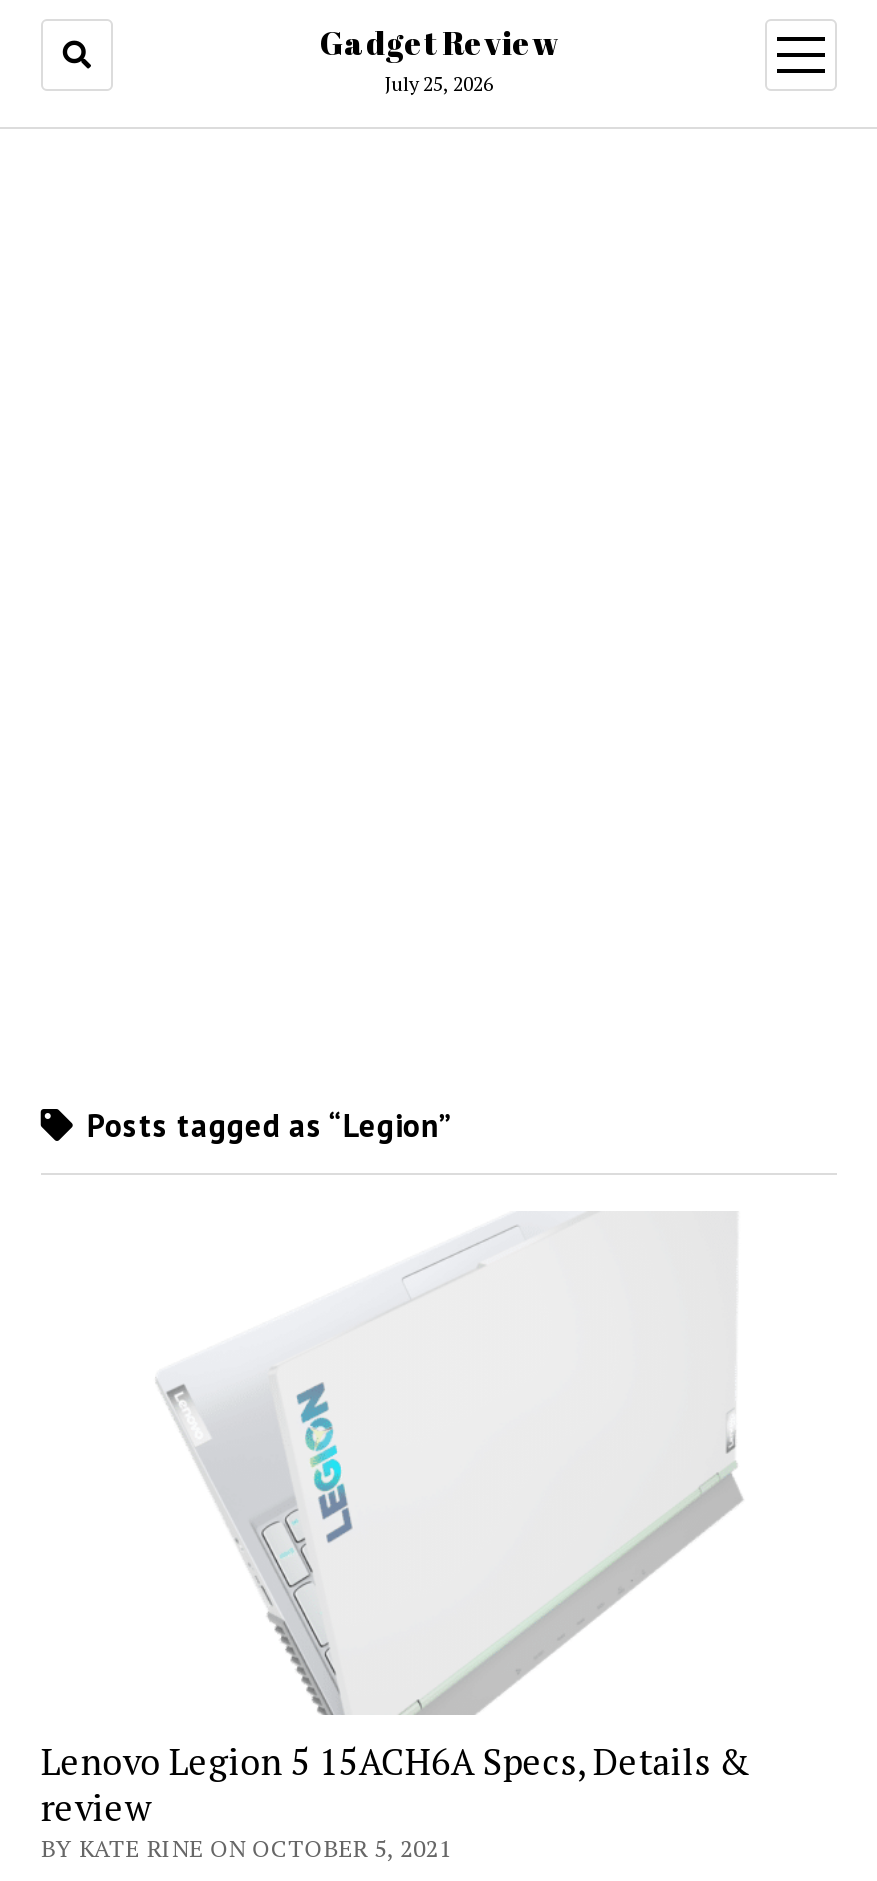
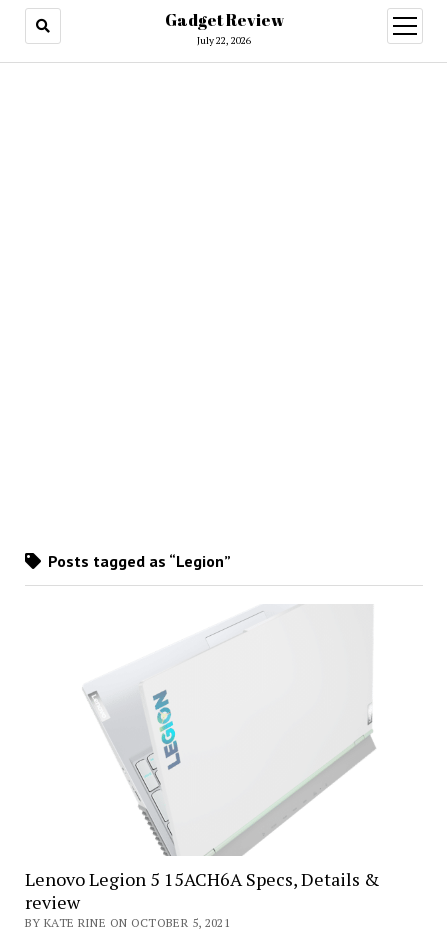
[385,71,493,97] July 25, 2026 -> [197,34,251,47] July 22, 2026

